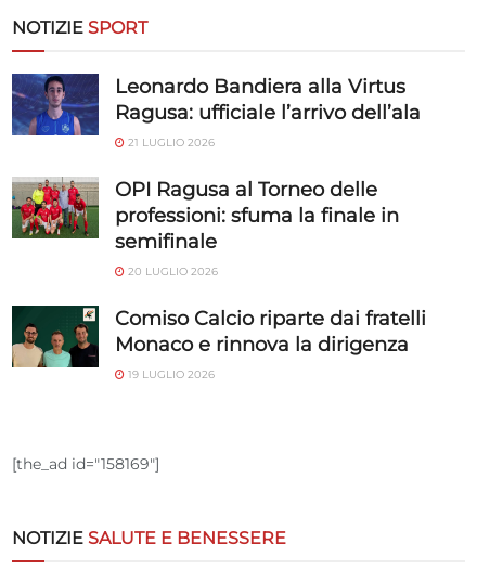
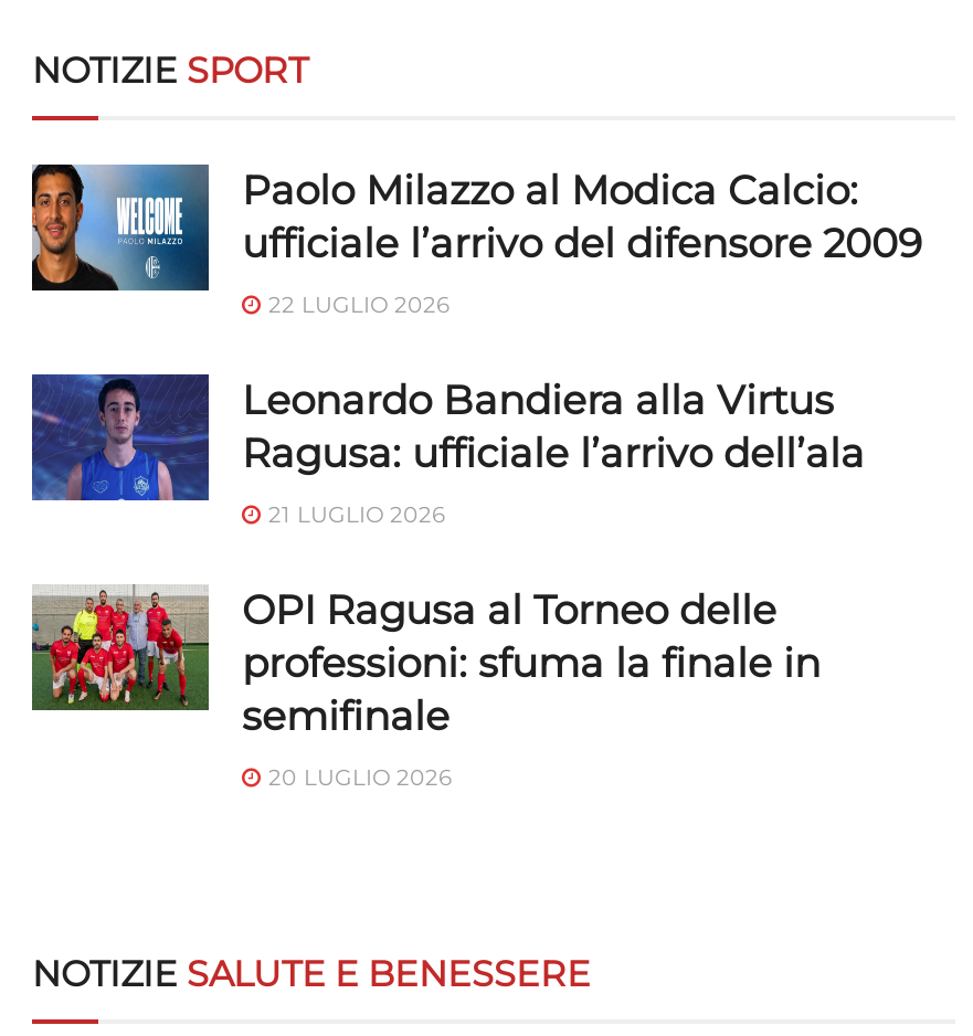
none -> [30,162,922,319] [image] | Paolo Milazzo al Modica Calcio: | ufficiale l’arrivo del difensore 2009 | 22 LUGLIO 2026
moved [11,73,421,278] -> [30,372,865,791]: [image] | Leonardo Bandiera alla Virtus | Ragusa: ufficiale l’arrivo dell’ala | 21 LUGLIO 2026 | OPI Ragusa al Torneo delle | professioni: sfuma la finale in | semifinale | 20 LUGLIO 2026
[11,305,426,381] [image] | Comiso Calcio riparte dai fratelli | Monaco e rinnova la dirigenza | 19 LUGLIO 2026 -> none
[12,454,159,473] [the_ad id="158169"] -> none

